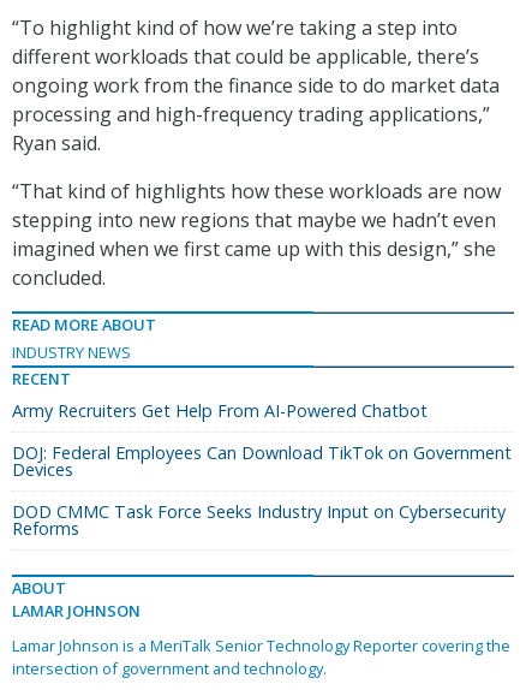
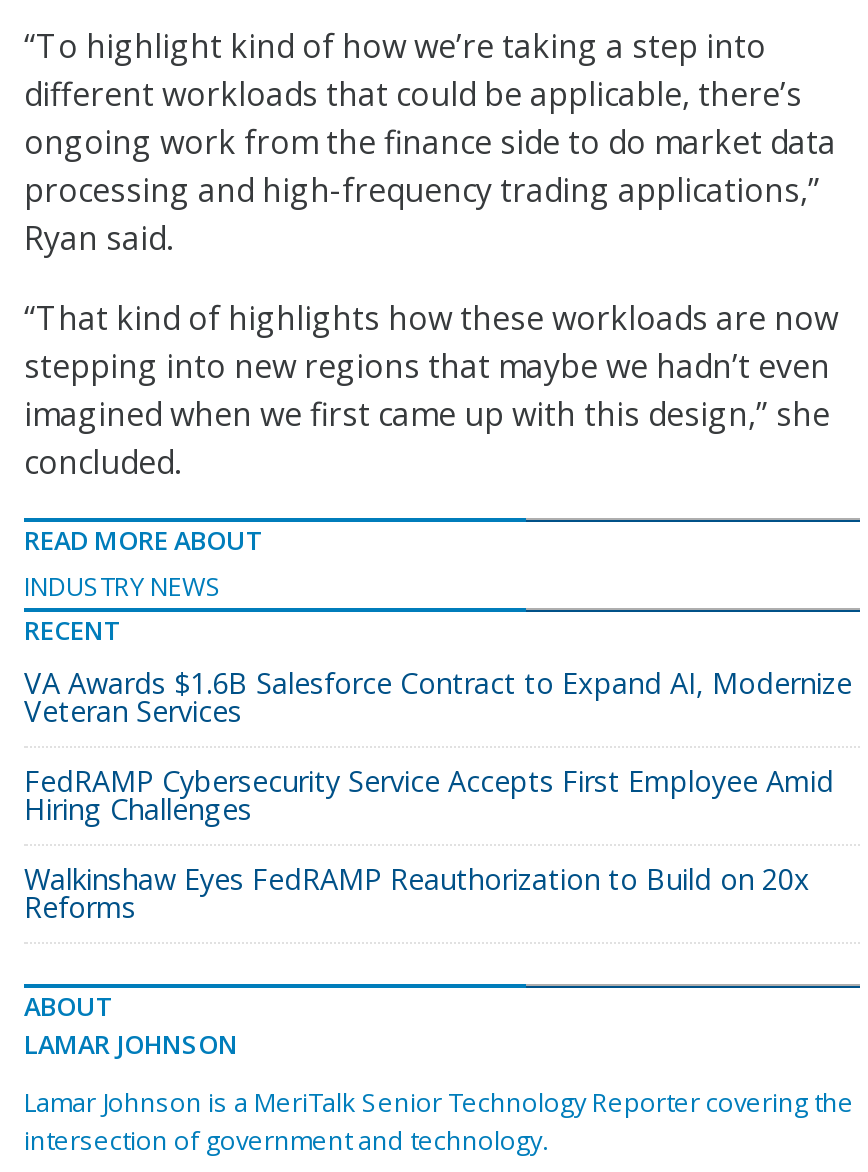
[12,399,428,422] Army Recruiters Get Help From AI-Powered Chatbot -> [24,664,852,730] VA Awards $1.6B Salesforce Contract to Expand AI, Modernize | Veteran Services
[12,441,512,481] DOJ: Federal Employees Can Download TikTok on Government | Devices -> [24,762,834,828] FedRAMP Cybersecurity Service Accepts First Employee Amid | Hiring Challenges
[12,500,506,523] DOD CMMC Task Force Seeks Industry Input on Cybersecurity -> [24,860,810,898] Walkinshaw Eyes FedRAMP Reauthorization to Build on 20x

